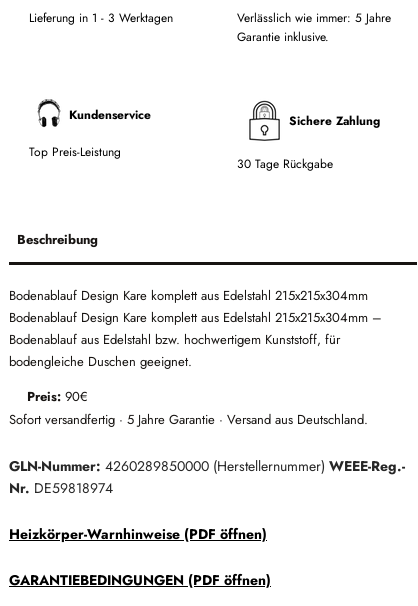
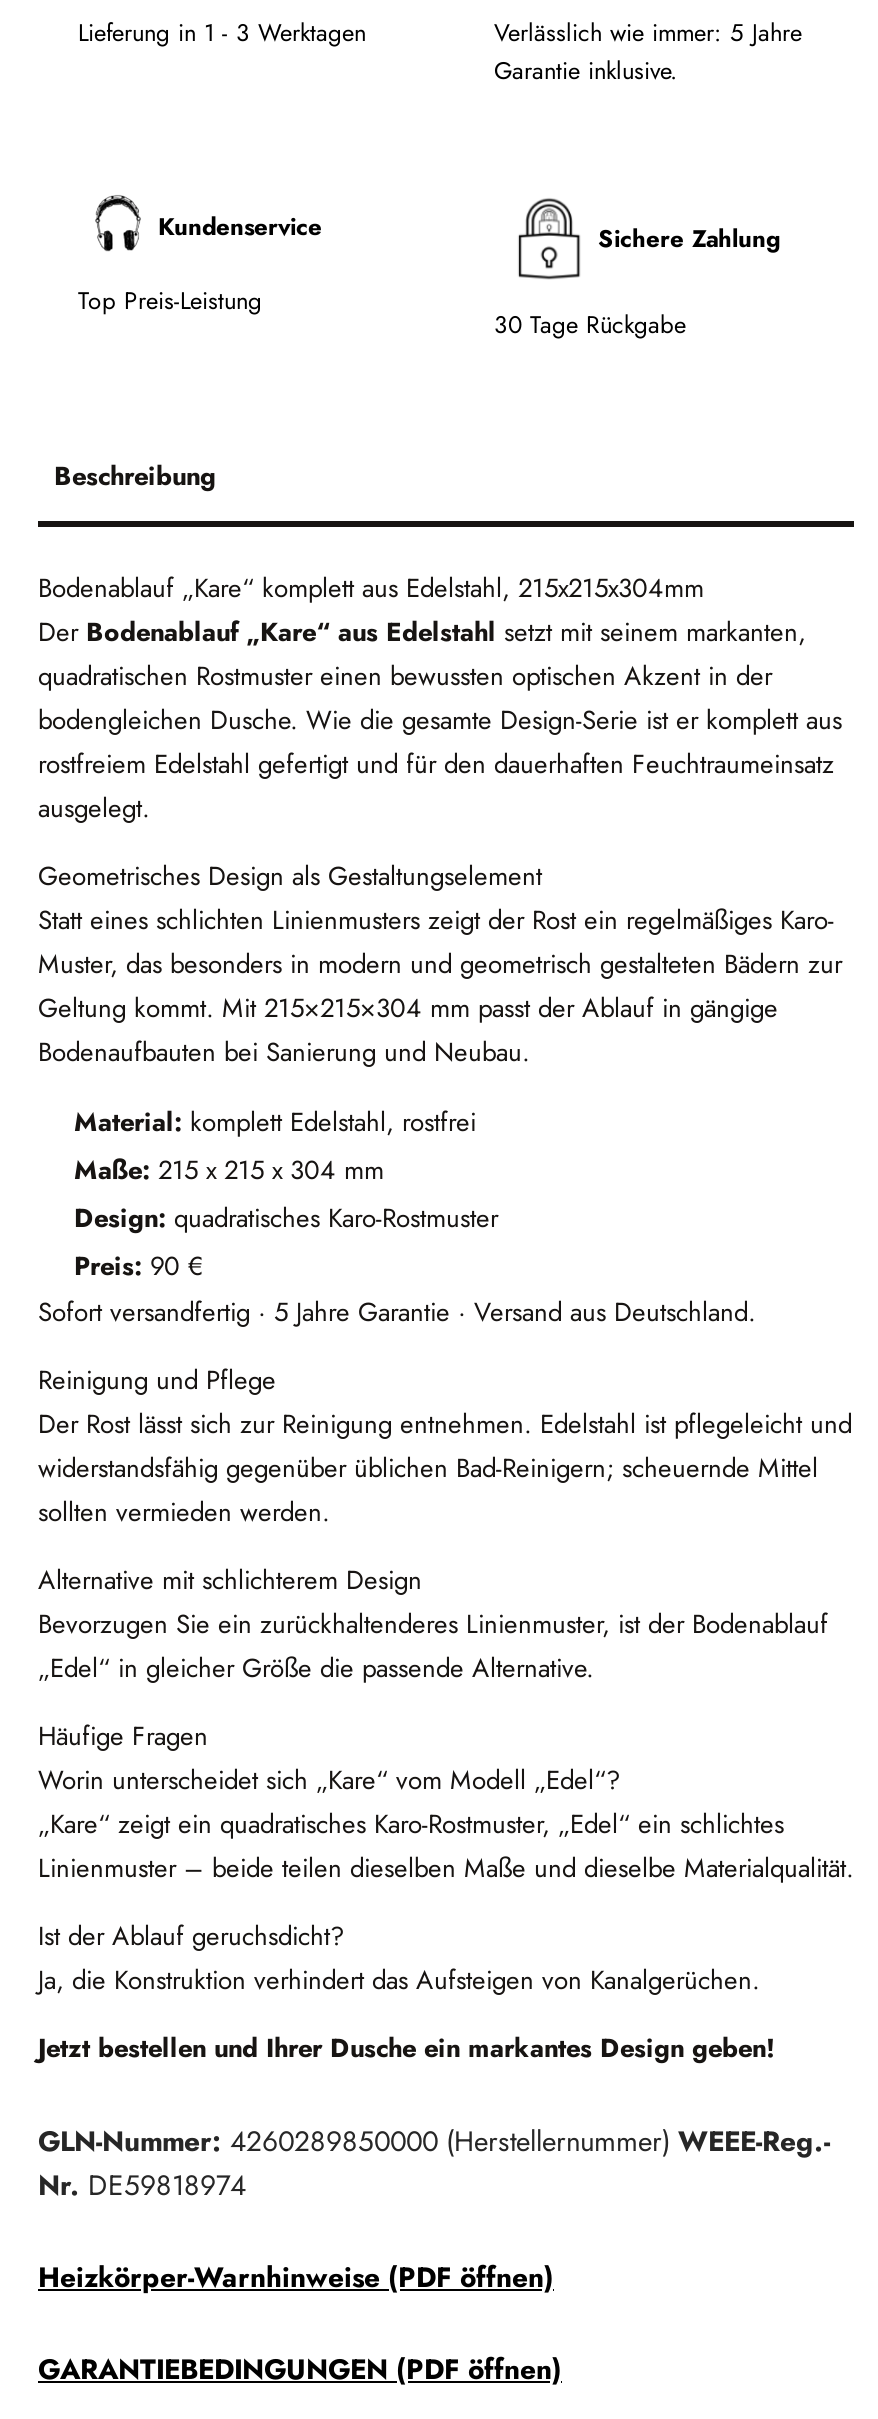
[9,286,382,406] Bodenablauf Design Kare komplett aus Edelstahl 215x215x304mm | Bodenablauf Design Kare komplett aus Edelstahl 215x215x304mm – | Bodenablauf aus Edelstahl bzw. hochwertigem Kunststoff, für | bodengleiche Duschen geeignet. | Preis: 90€ -> [38,569,842,1285] Bodenablauf „Kare“ komplett aus Edelstahl, 215x215x304mm | Der Bodenablauf „Kare“ aus Edelstahl setzt mit seinem markanten, | quadratischen Rostmuster einen bewussten optischen Akzent in der | bodengleichen Dusche. Wie die gesamte Design-Serie ist er komplett aus | rostfreiem Edelstahl gefertigt und für den dauerhaften Feuchtraumeinsatz | ausgelegt. | Geometrisches Design als Gestaltungselement | Statt eines schlichten Linienmusters zeigt der Rost ein regelmäßiges Karo- | Muster, das besonders in modern und geometrisch gestalteten Bädern zur | Geltung kommt. Mit 215×215×304 mm passt der Ablauf in gängige | Bodenaufbauten bei Sanierung und Neubau. | Material: komplett Edelstahl, rostfrei | Maße: 215 x 215 x 304 mm | Design: quadratisches Karo-Rostmuster | Preis: 90 €
none -> [38,1361,854,2067] Reinigung und Pflege | Der Rost lässt sich zur Reinigung entnehmen. Edelstahl ist pflegeleicht und | widerstandsfähig gegenüber üblichen Bad-Reinigern; scheuernde Mittel | sollten vermieden werden. | Alternative mit schlichterem Design | Bevorzugen Sie ein zurückhaltenderes Linienmuster, ist der Bodenablauf | „Edel“in gleicher Größe die passende Alternative. | Häufige Fragen | Worin unterscheidet sich „Kare“ vom Modell „Edel“? | „Kare“ zeigt ein quadratisches Karo-Rostmuster, „Edel“ ein schlichtes | Linienmuster – beide teilen dieselben Maße und dieselbe Materialqualität. | Ist der Ablauf geruchsdicht? | Ja, die Konstruktion verhindert das Aufsteigen von Kanalgerüchen. | Jetzt bestellen und Ihrer Dusche ein markantes Design geben!

